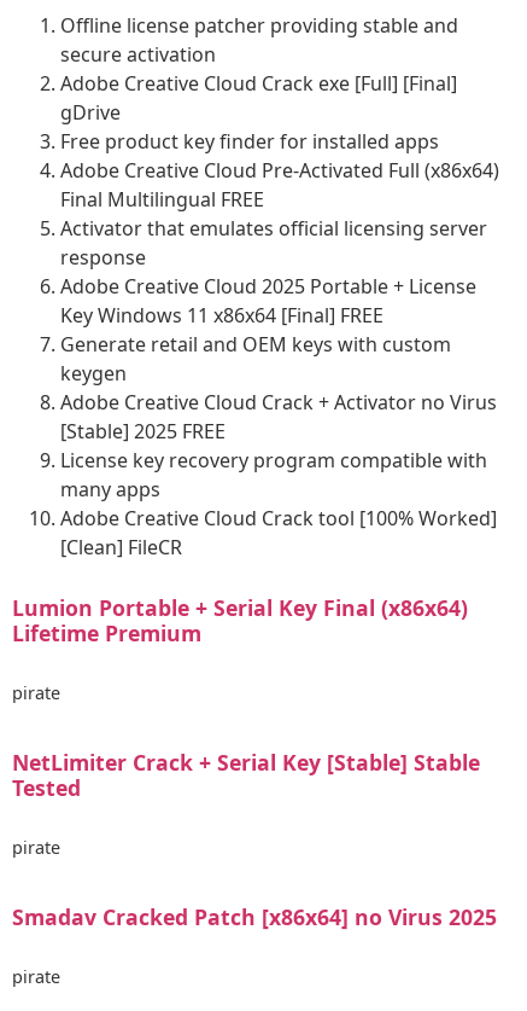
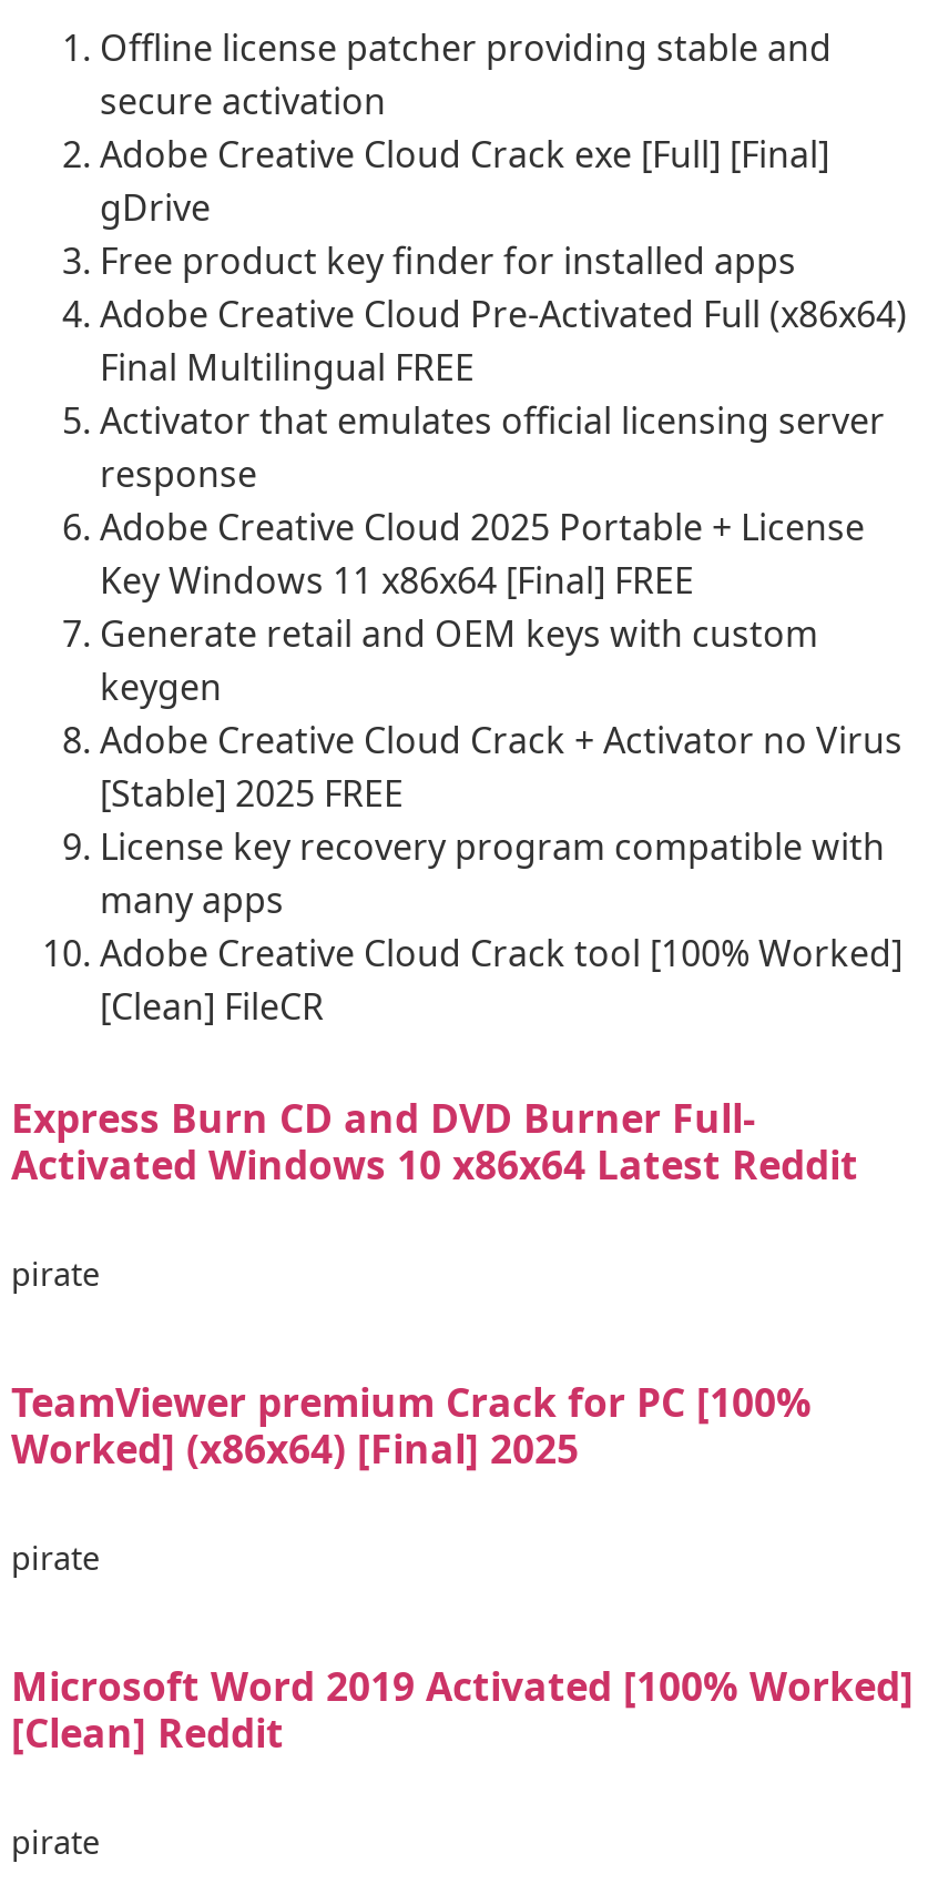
[12,593,468,647] Lumion Portable + Serial Key Final (x86x64) | Lifetime Premium -> [11,1092,858,1192] Express Burn CD and DVD Burner Full- | Activated Windows 10 x86x64 Latest Reddit
[12,748,480,802] NetLimiter Crack + Serial Key [Stable] Stable | Tested -> [11,1376,812,1476] TeamViewer premium Crack for PC [100% | Worked] (x86x64) [Final] 2025
[12,902,497,931] Smadav Cracked Patch [x86x64] no Virus 2025 -> [11,1660,914,1760] Microsoft Word 2019 Activated [100% Worked] | [Clean] Reddit

